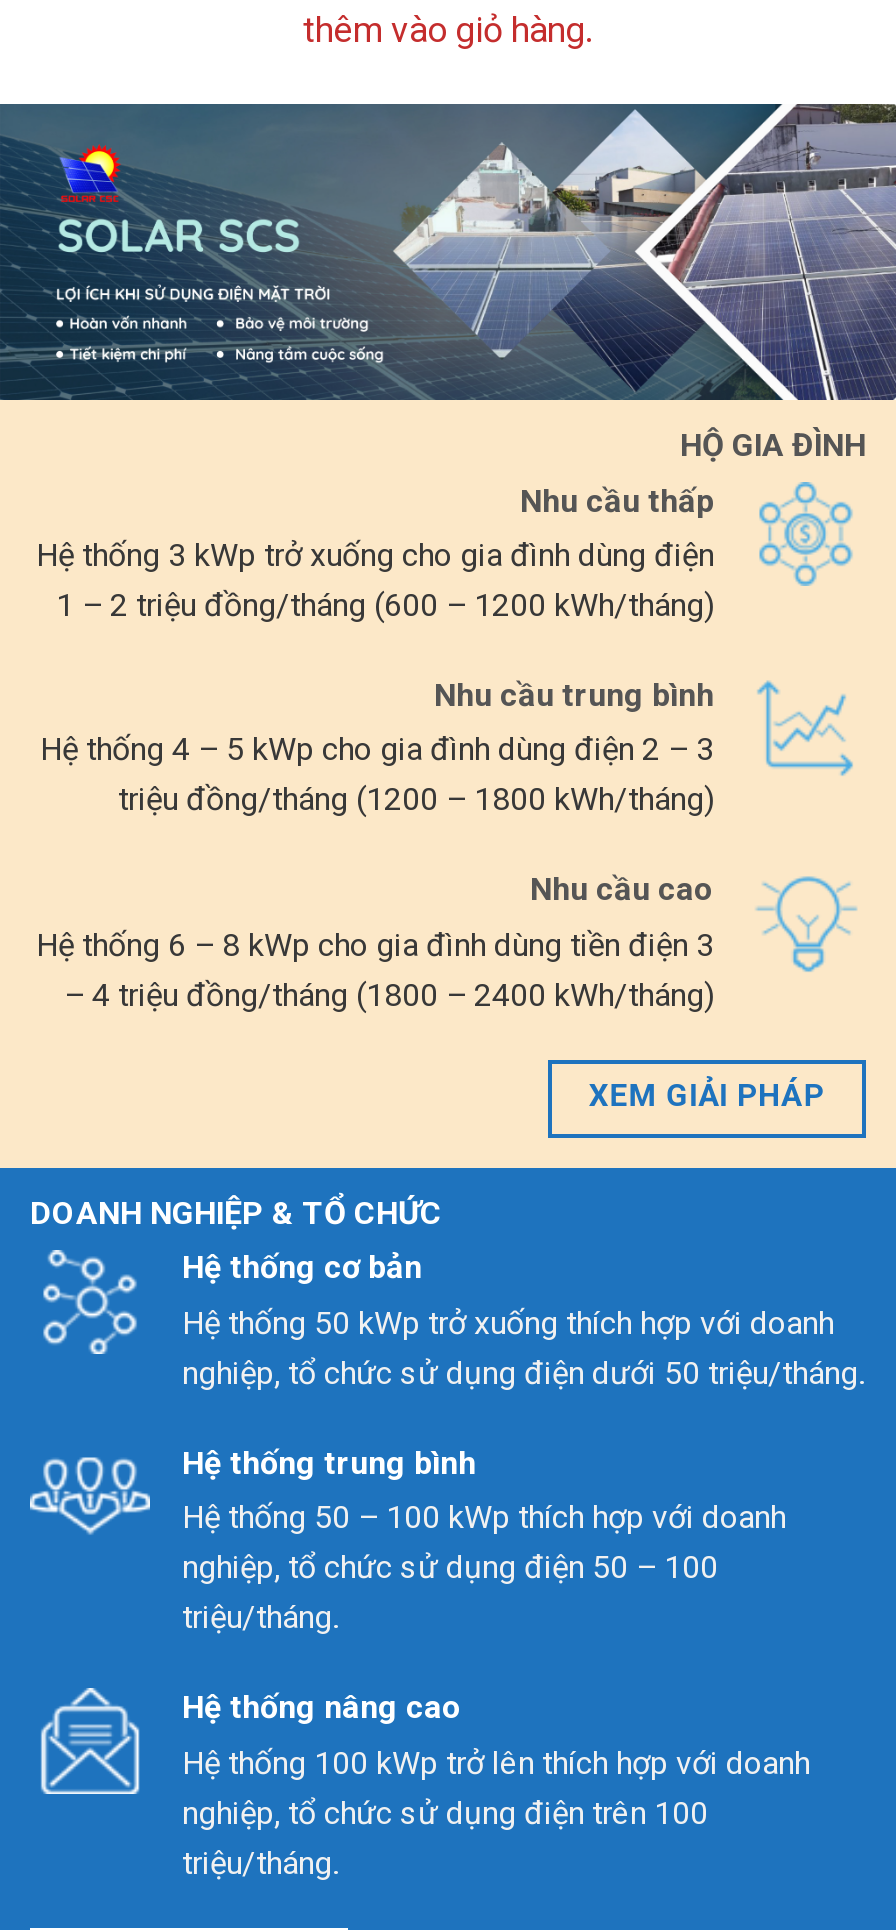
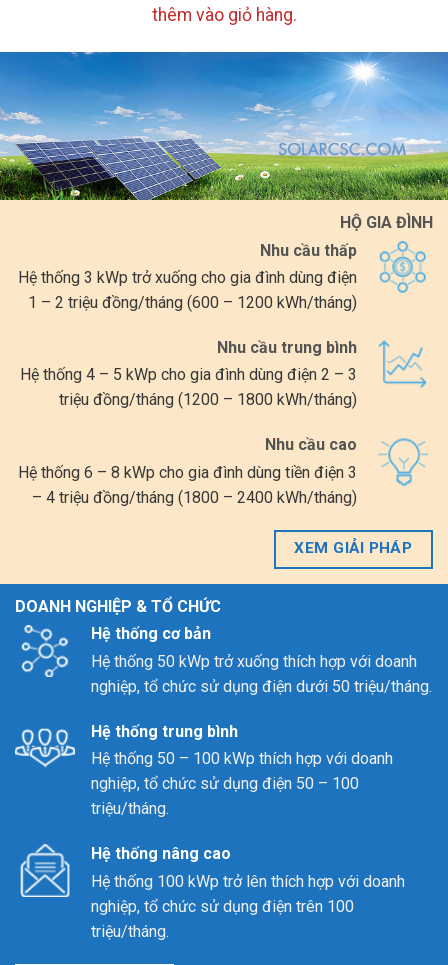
[6,102,890,402] [image] -> [3,51,445,201] [image]

